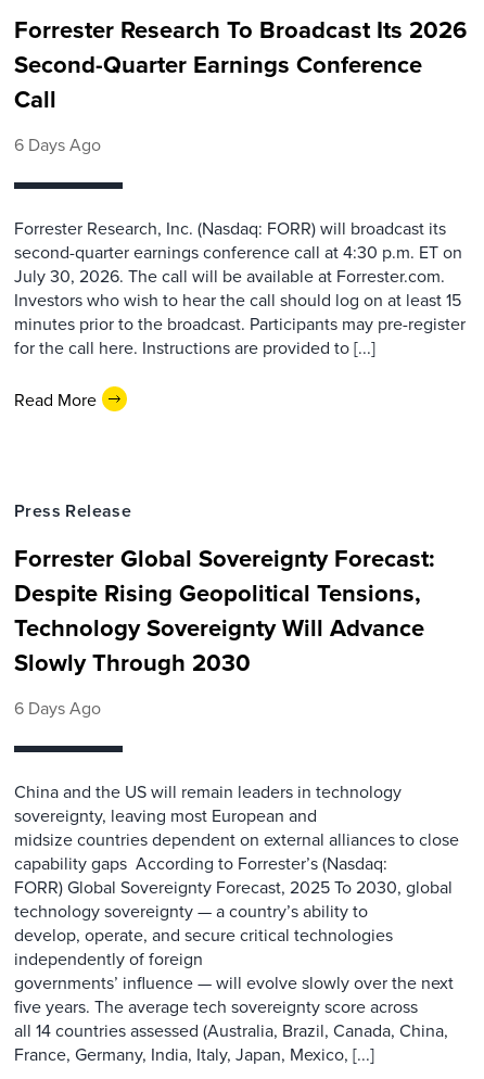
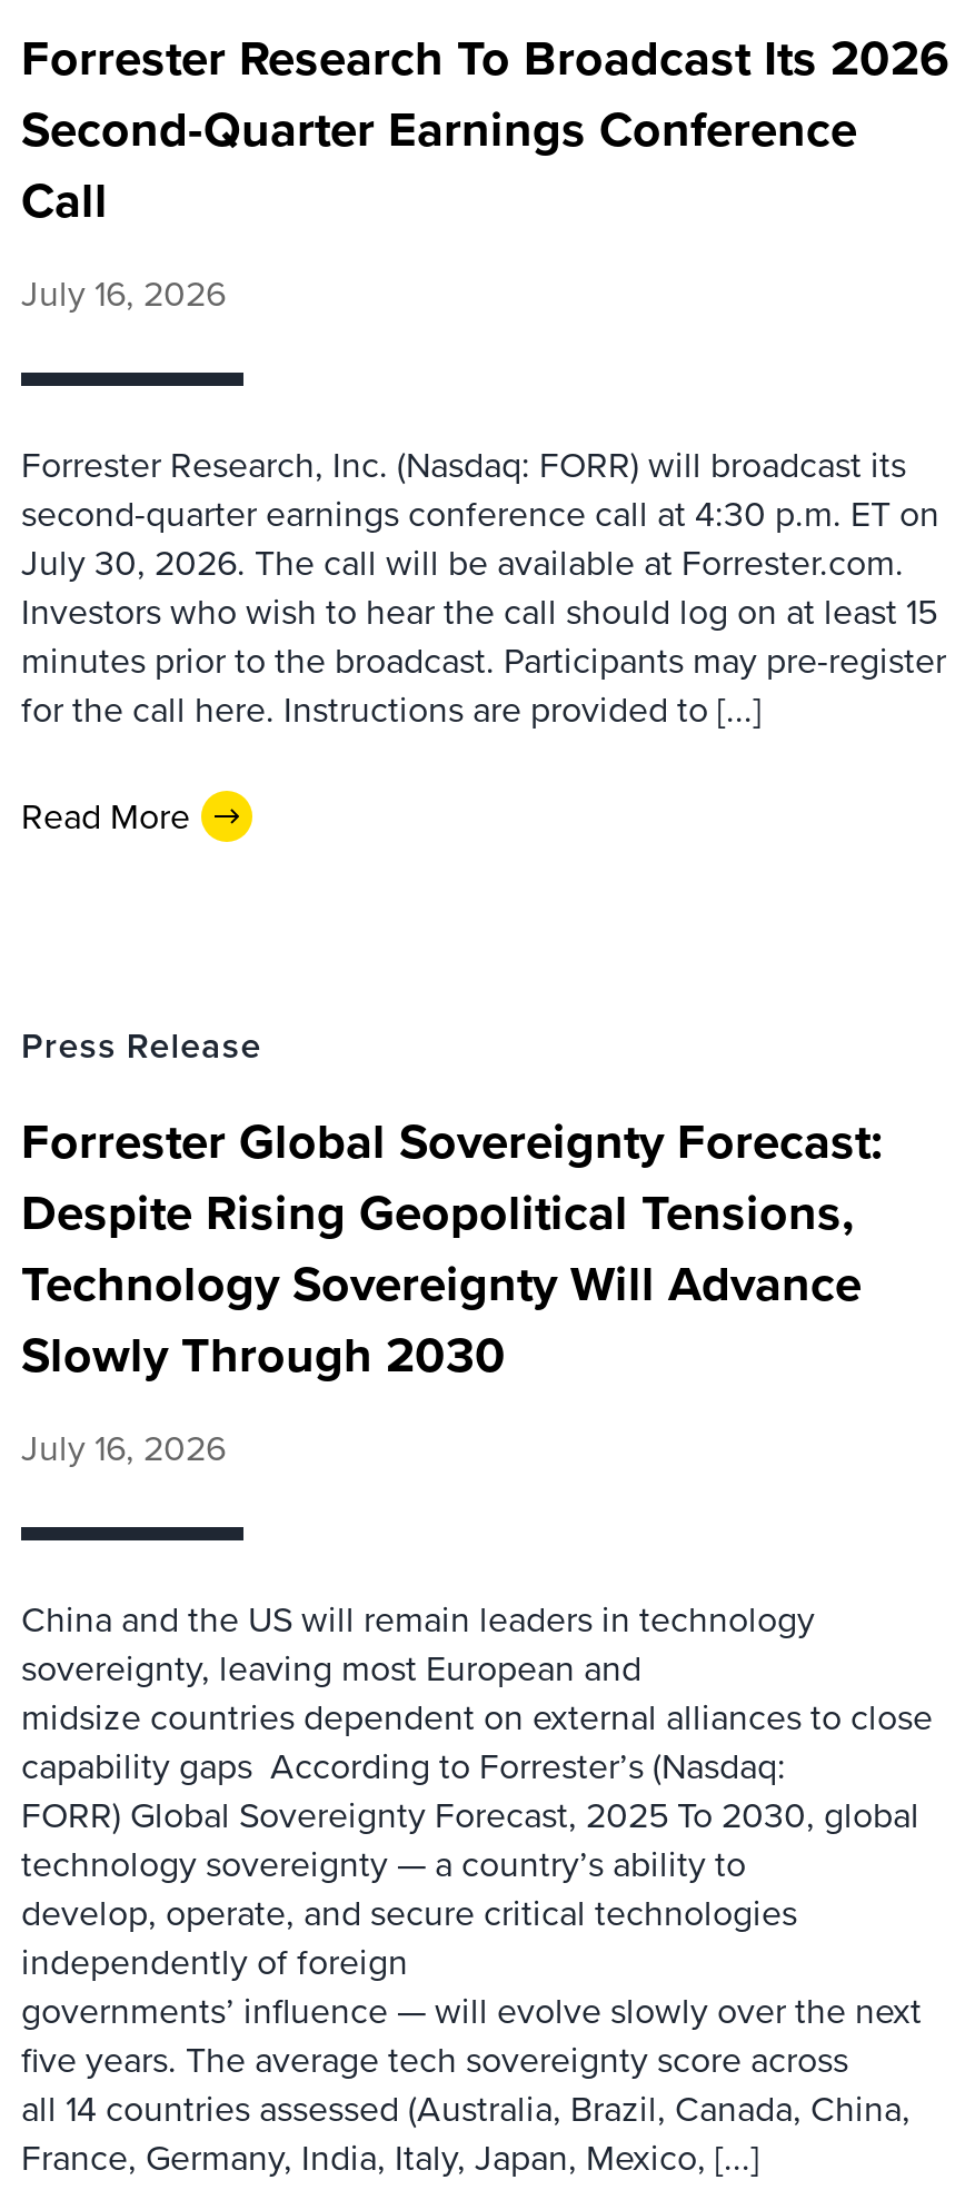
[14,132,101,156] 6 Days Ago -> [21,268,226,319] July 16, 2026
[14,696,101,720] 6 Days Ago -> [21,1423,226,1474] July 16, 2026

